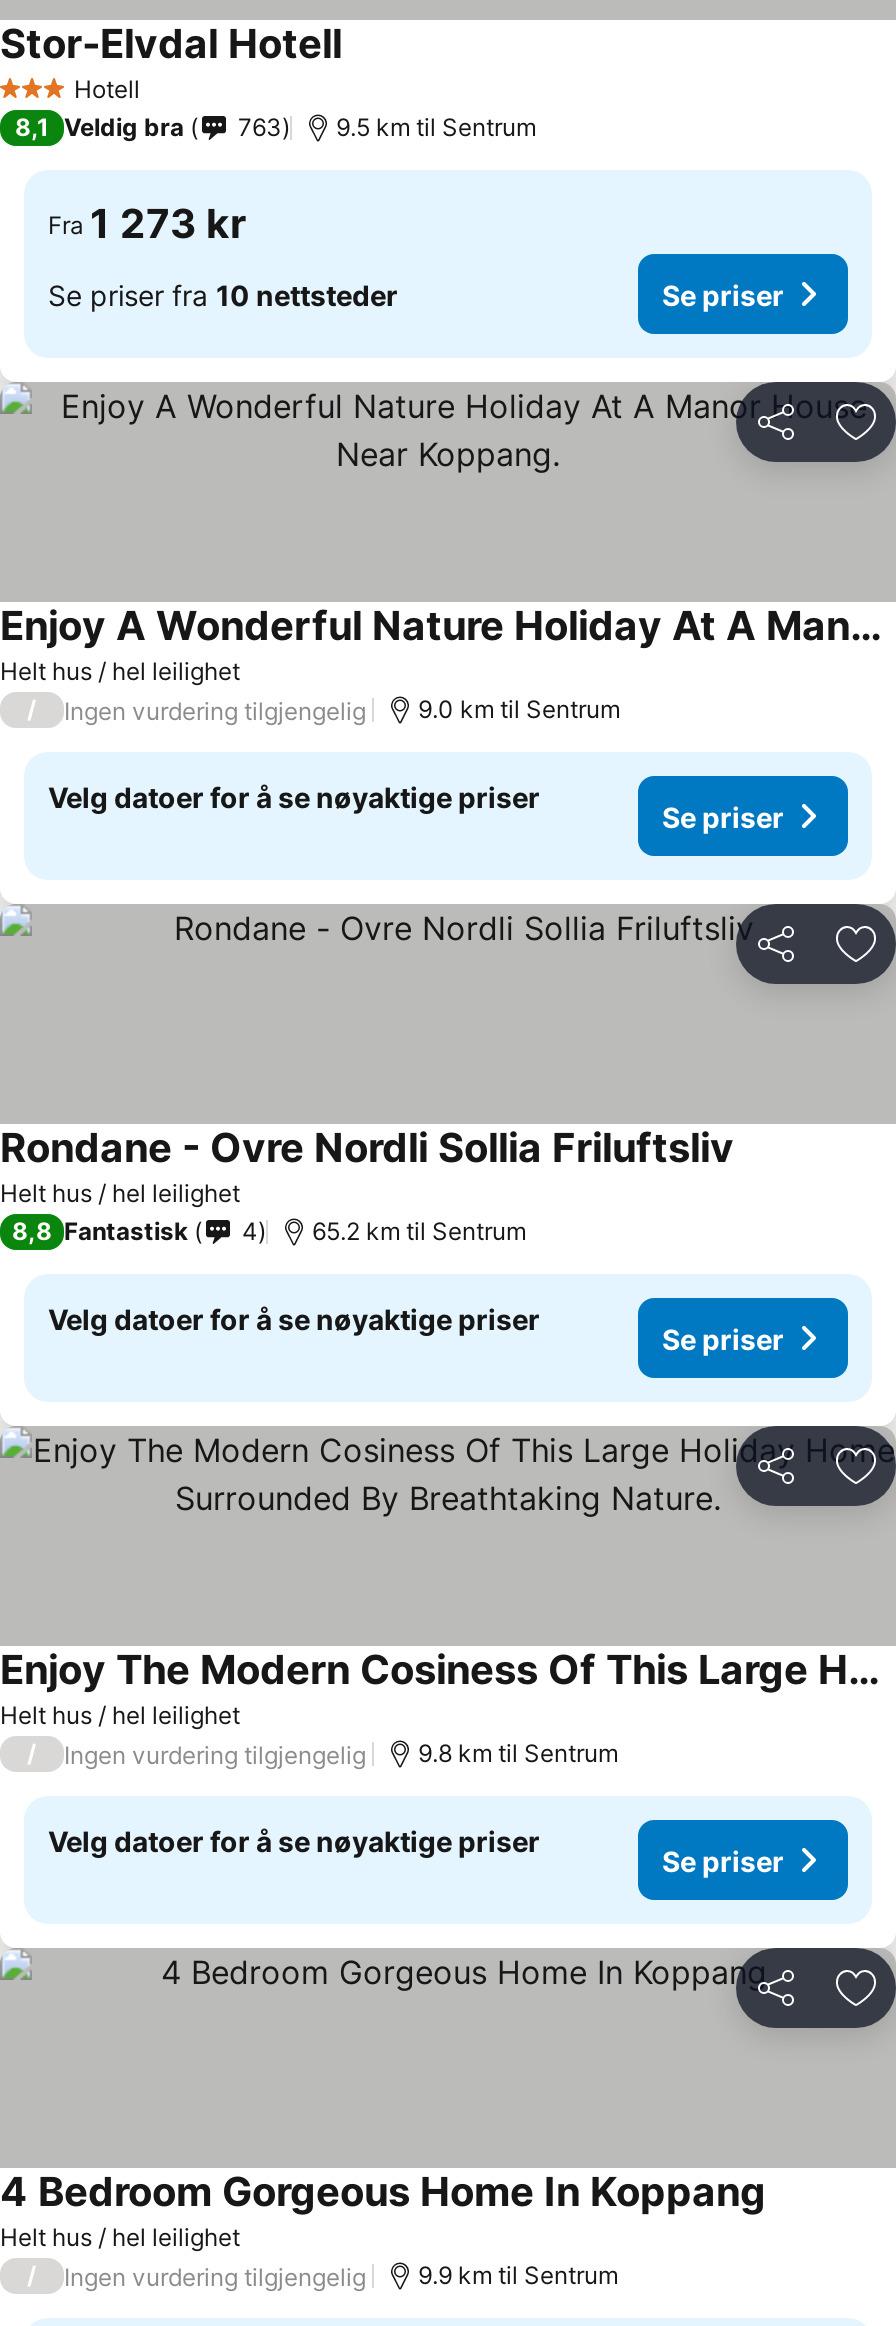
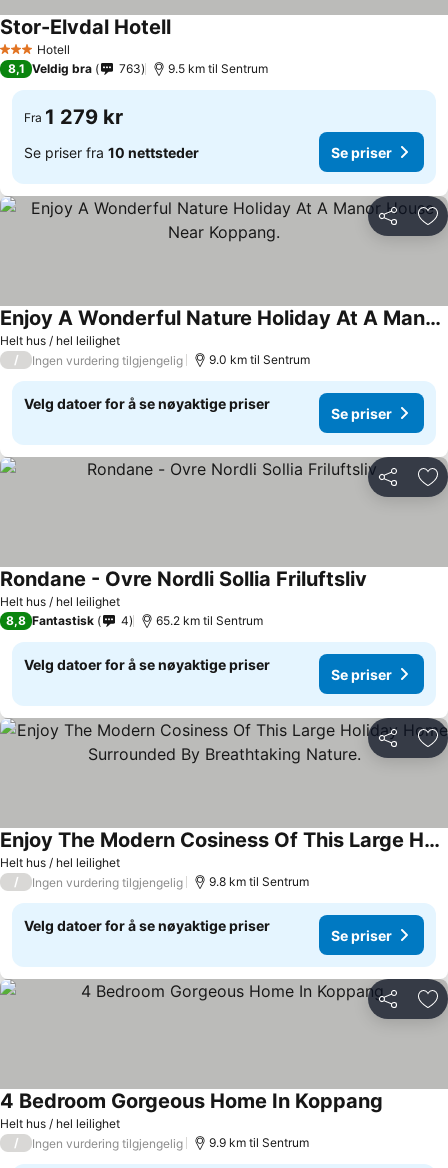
[48,200,246,248] Fra 1 273 kr -> [24,105,123,129] Fra 1 279 kr

